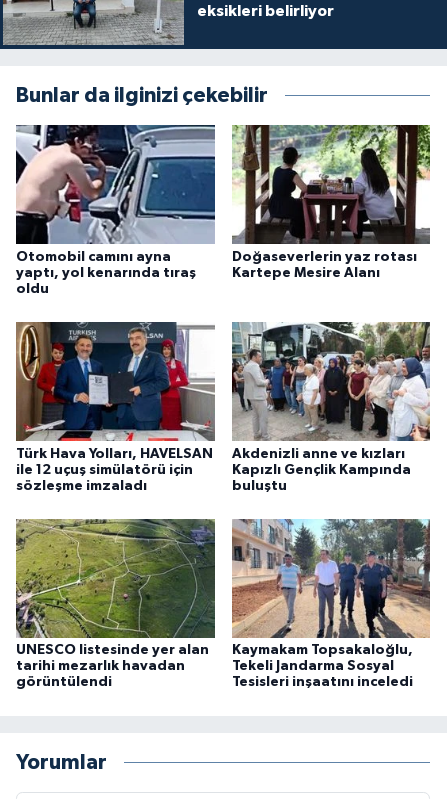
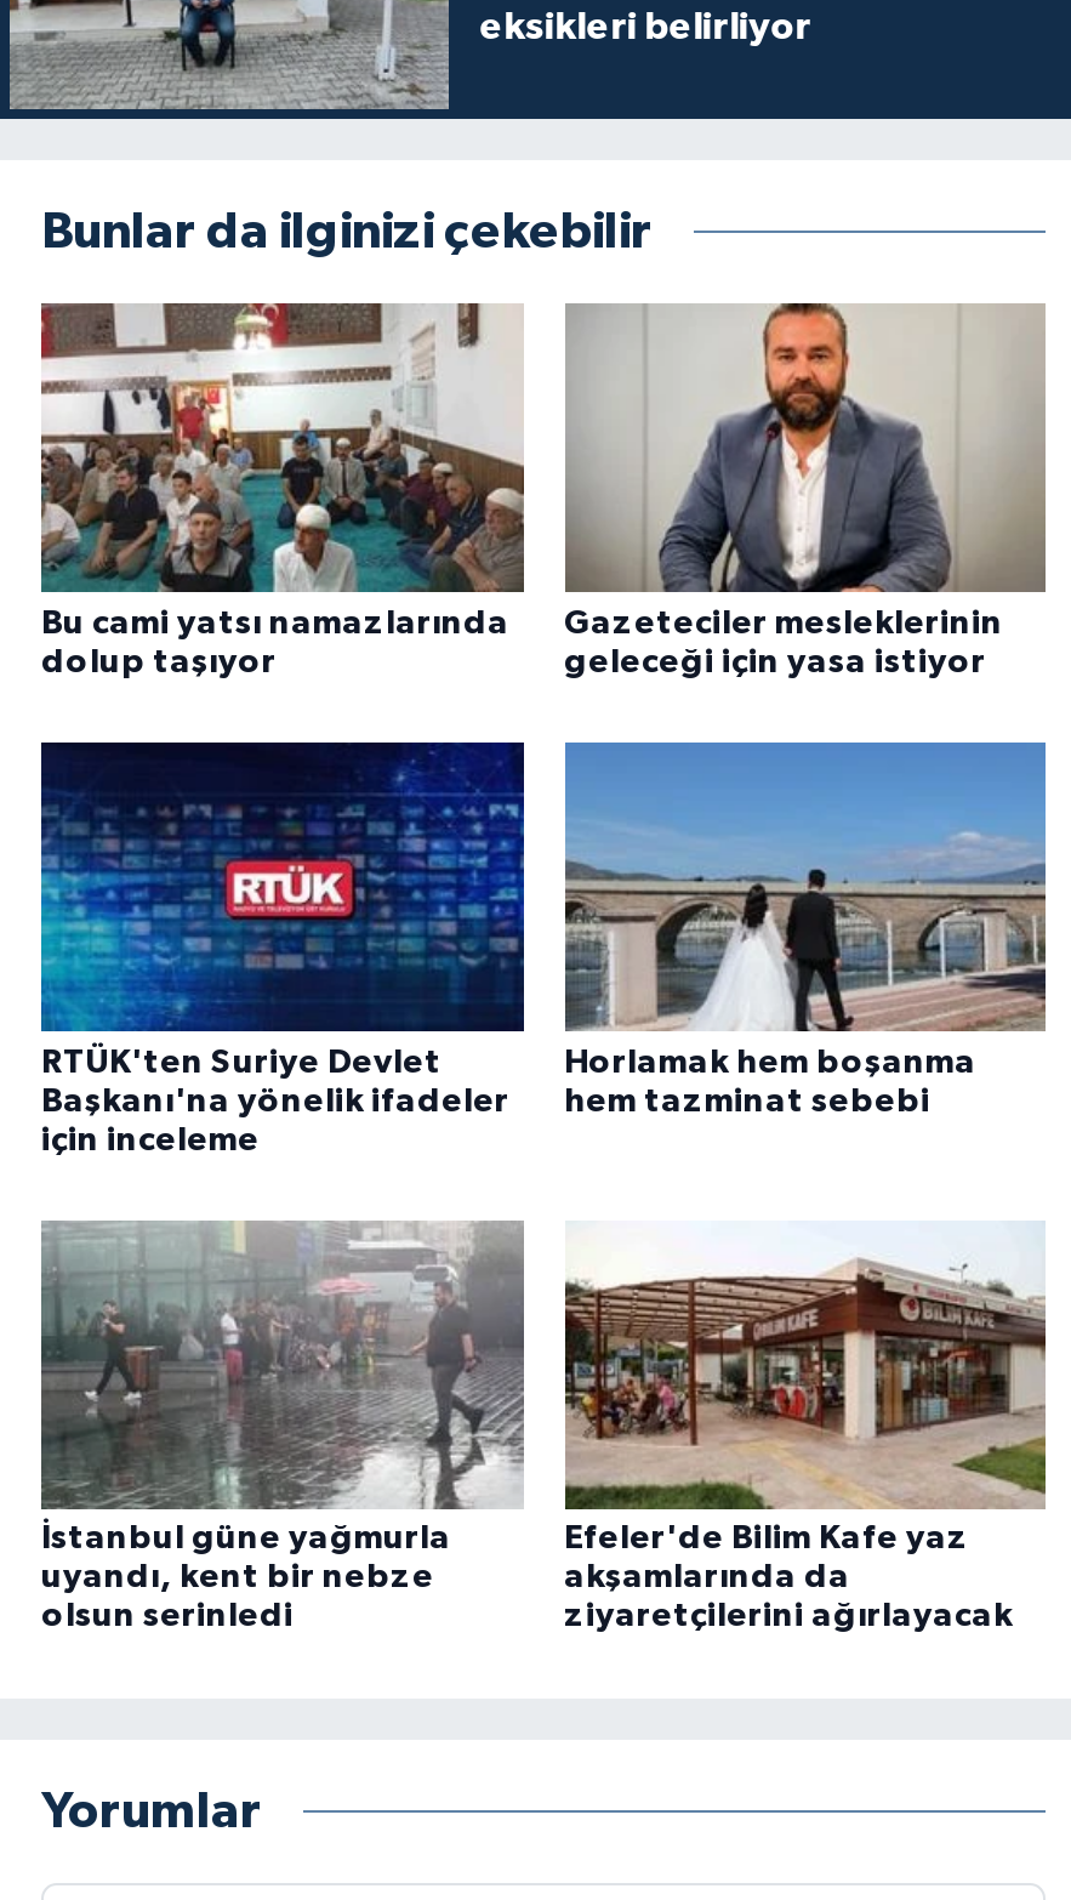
[15,124,216,296] [image] | Otomobil camını ayna | yaptı, yol kenarında tıraş | oldu -> [39,301,526,679] [image] | Bu cami yatsı namazlarında | dolup taşıyor
[231,125,430,280] [image] | Doğaseverlerin yaz rotası | Kartepe Mesire Alanı -> [563,303,1048,679] [image] | Gazeteciler mesleklerinin | geleceği için yasa istiyor
[15,321,216,493] [image] | Türk Hava Yolları, HAVELSAN | ile 12 uçuş simülatörü için | sözleşme imzaladı -> [39,740,526,1157] [image] | RTÜK'ten Suriye Devlet | Başkanı'na yönelik ifadeler | için inceleme
[231,321,431,493] [image] | Akdenizli anne ve kızları | Kapızlı Gençlik Kampında | buluştu -> [564,740,1048,1118] [image] | Horlamak hem boşanma | hem tazminat sebebi
[16,519,216,689] [image] | UNESCO listesinde yer alan | tarihi mezarlık havadan | görüntülendi -> [39,1221,524,1634] [image] | İstanbul güne yağmurla | uyandı, kent bir nebze | olsun serinledi
[231,518,431,689] [image] | Kaymakam Topsakaloğlu, | Tekeli Jandarma Sosyal | Tesisleri inşaatını inceledi -> [563,1225,1046,1634] [image] | Efeler'de Bilim Kafe yaz | akşamlarında da | ziyaretçilerini ağırlayacak

